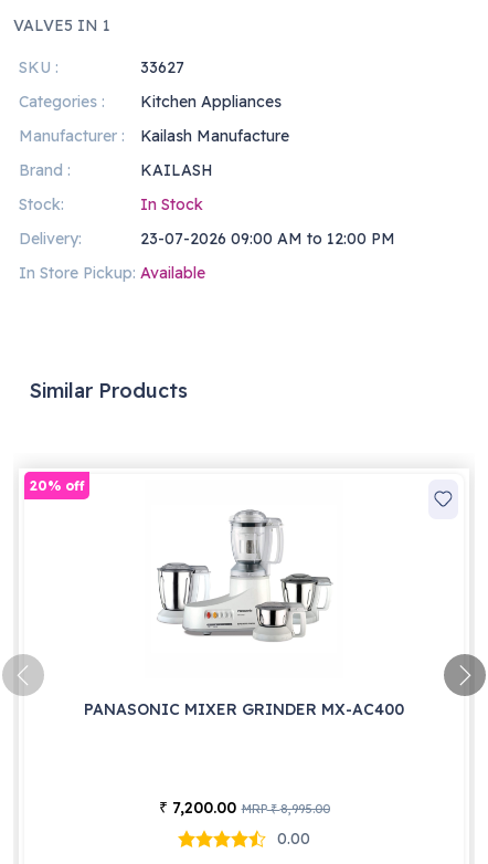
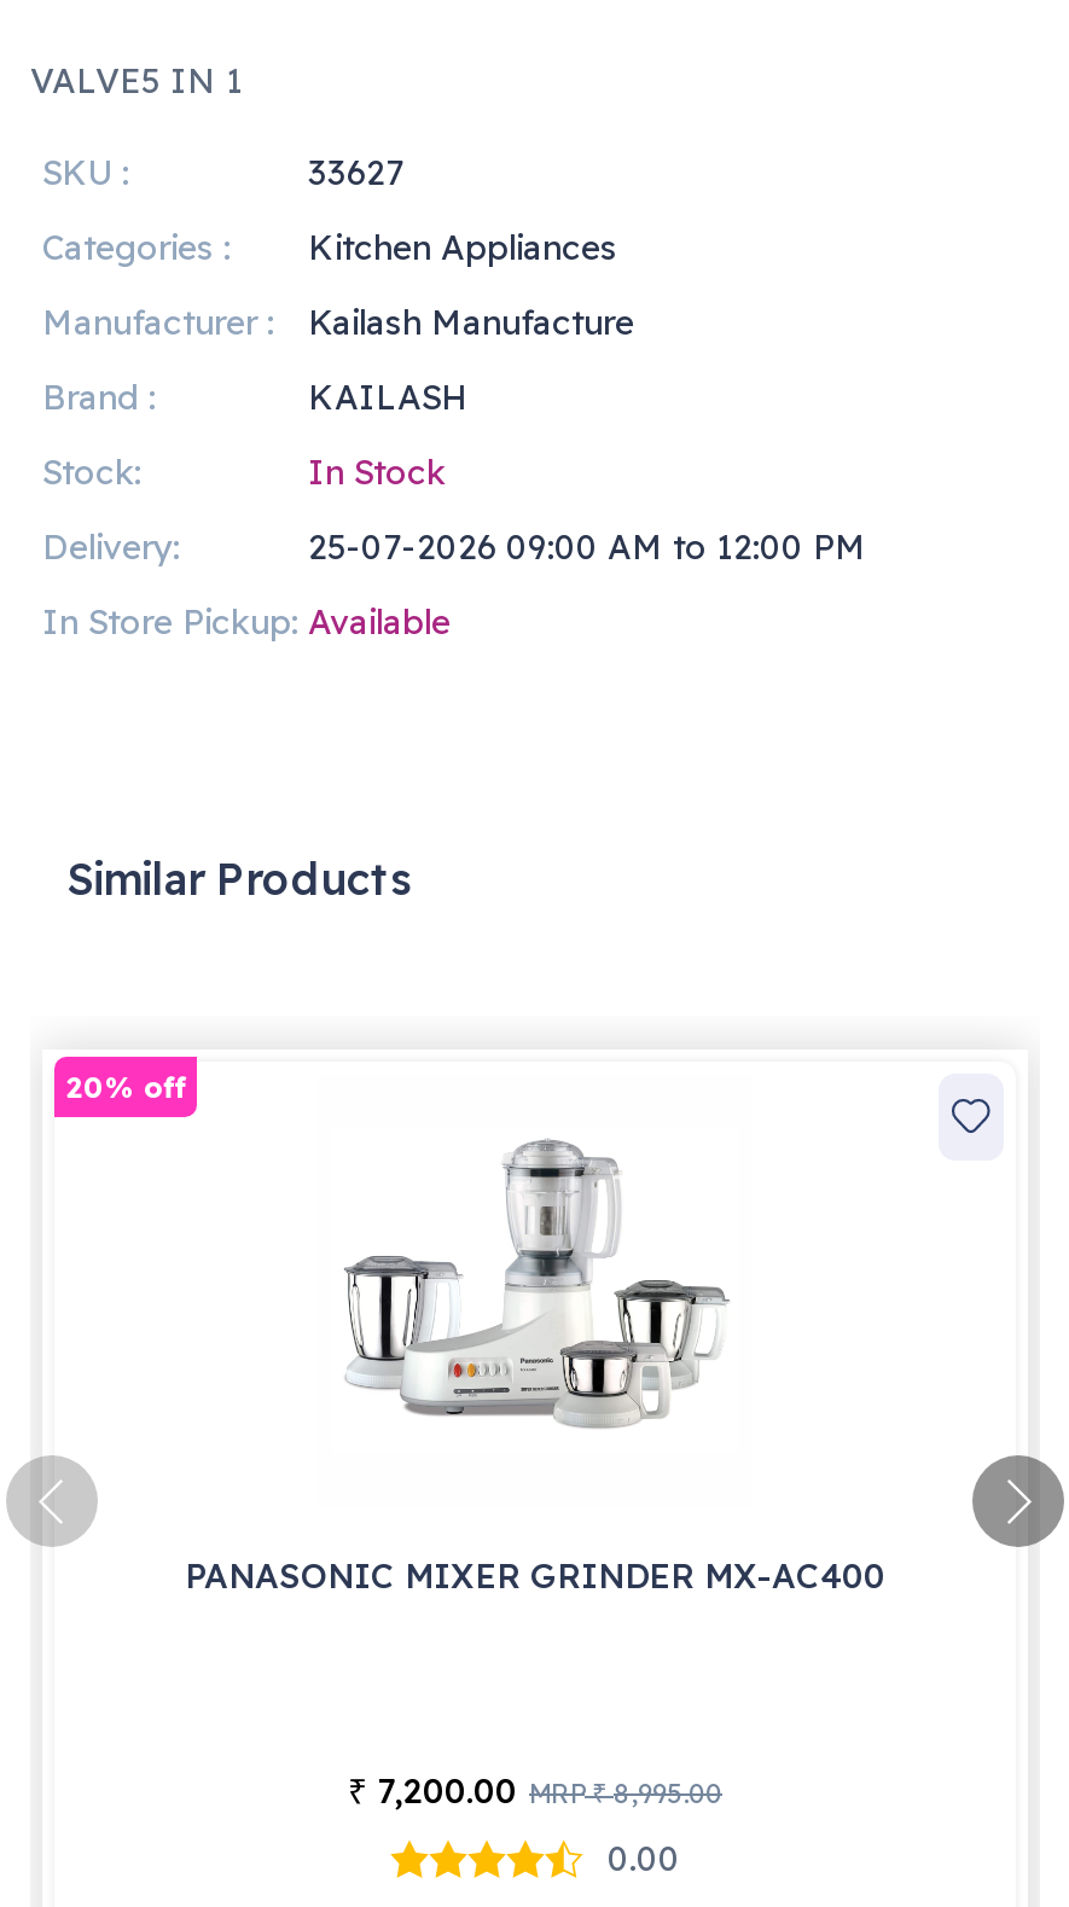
[140,228,395,248] 23-07-2026 09:00 AM to 12:00 PM -> [308,525,866,568] 25-07-2026 09:00 AM to 12:00 PM

